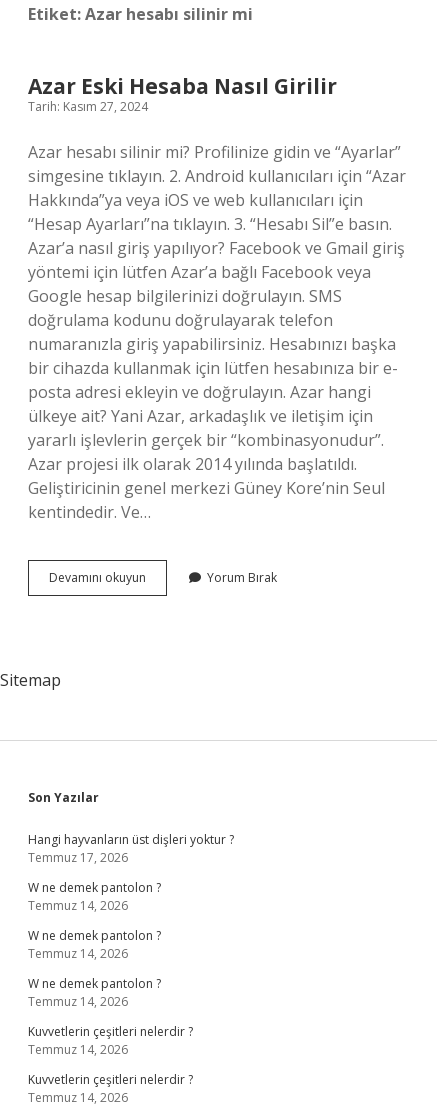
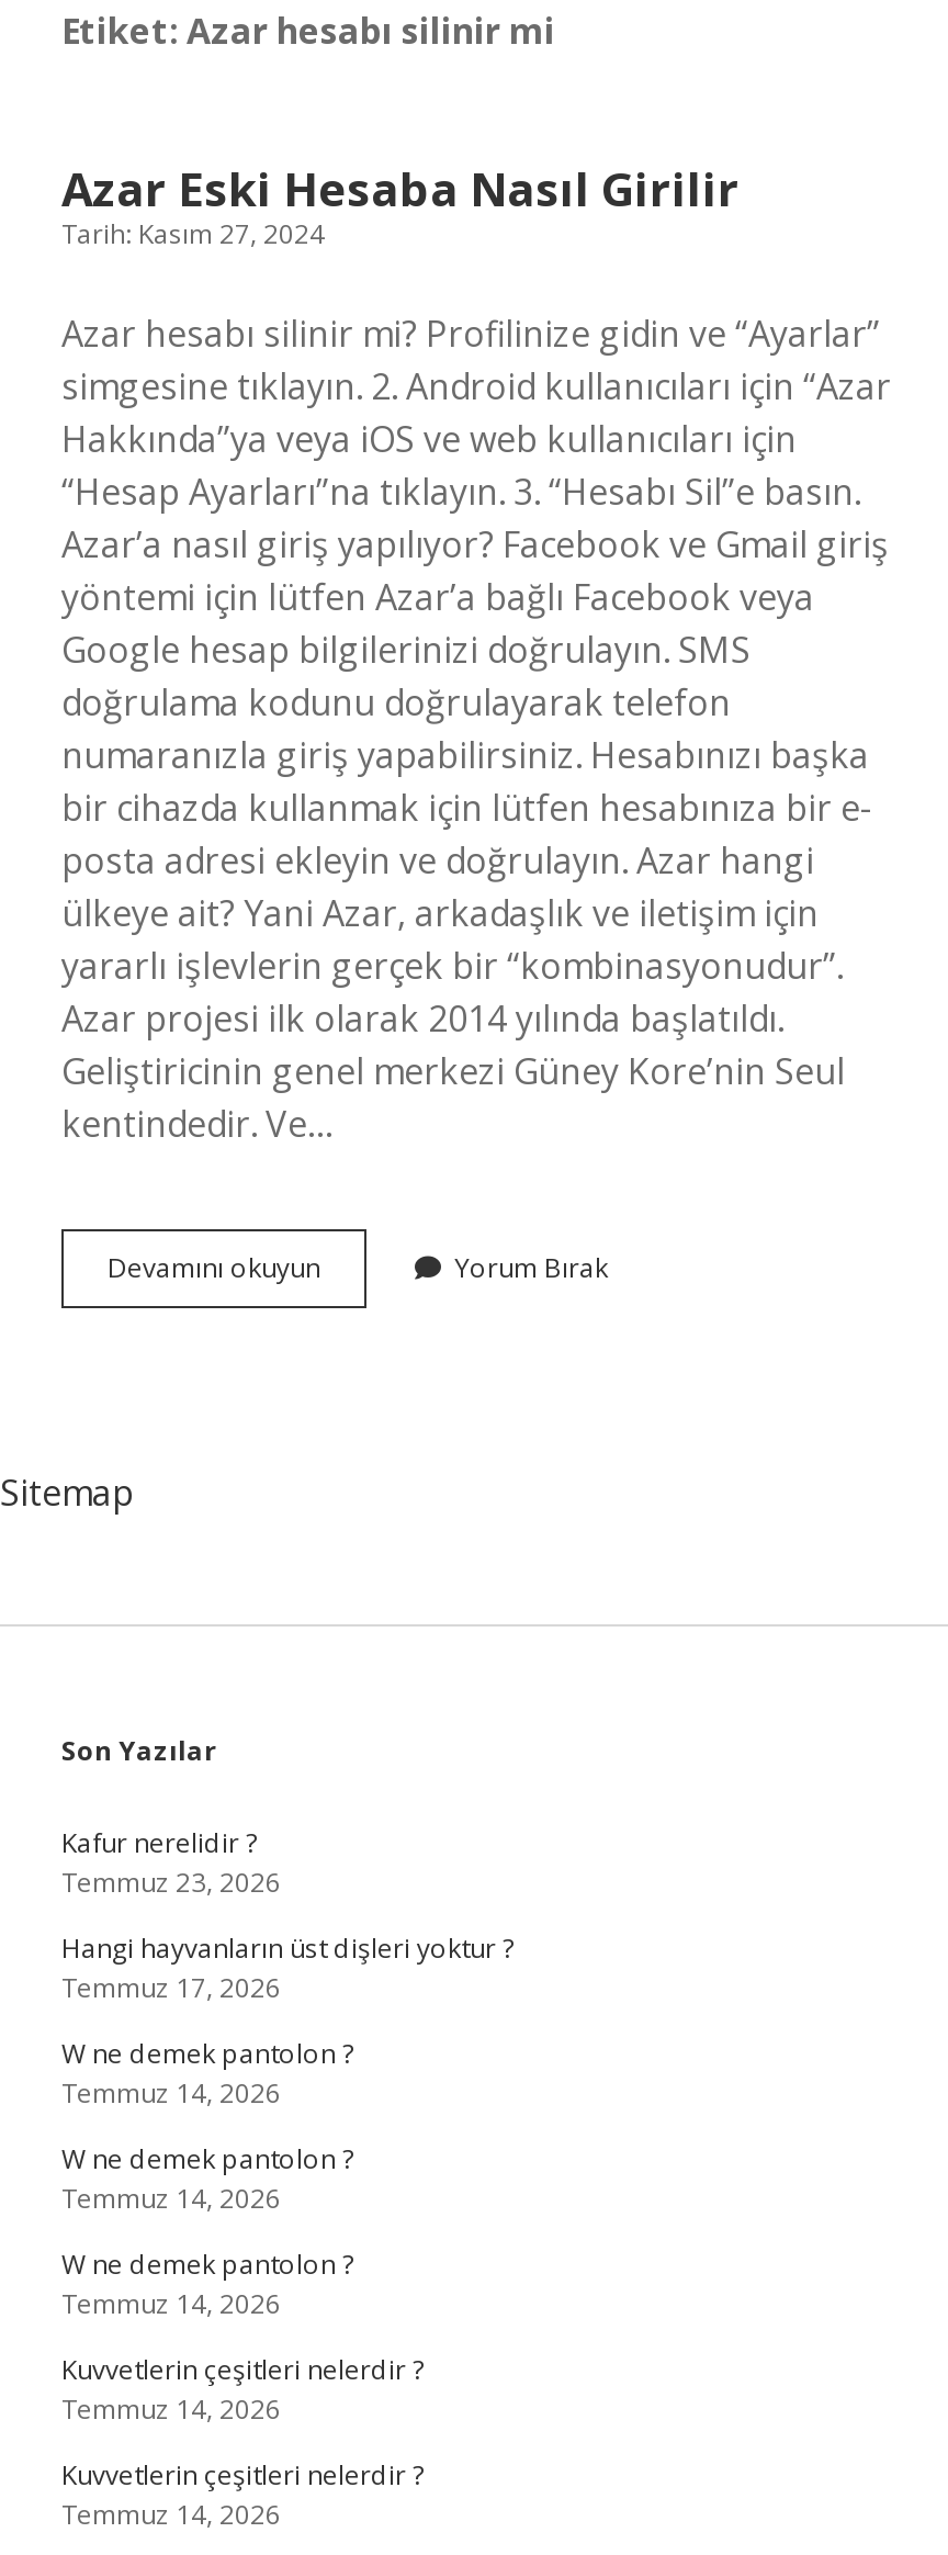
none -> [61,1824,281,1901] Kafur nerelidir ? | Temmuz 23, 2026

